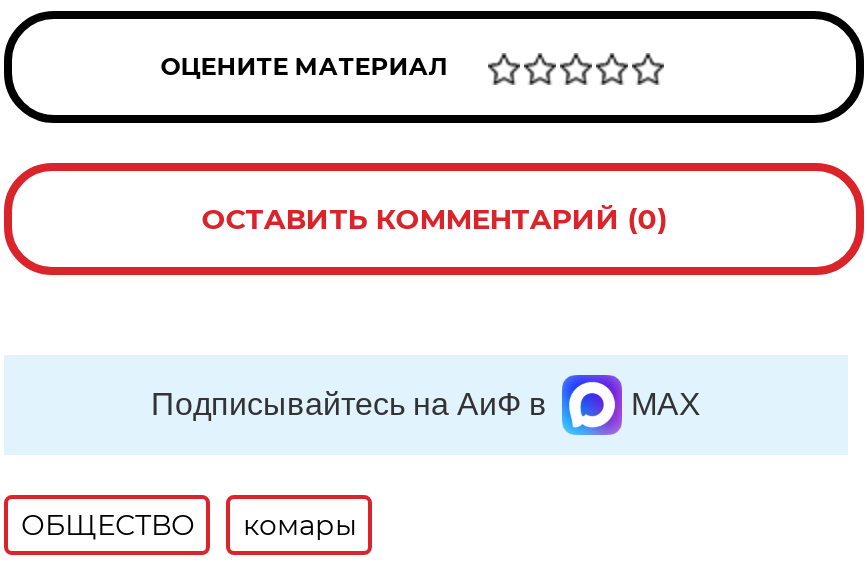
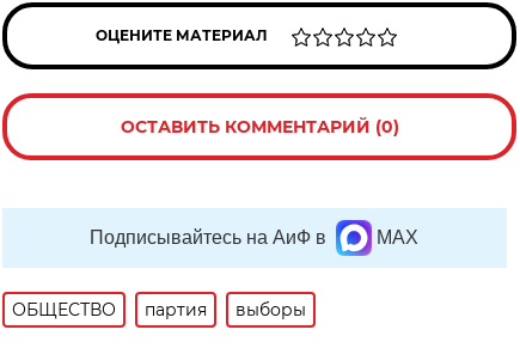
[243,508,357,544] комары -> [145,299,307,321] партия | выборы

